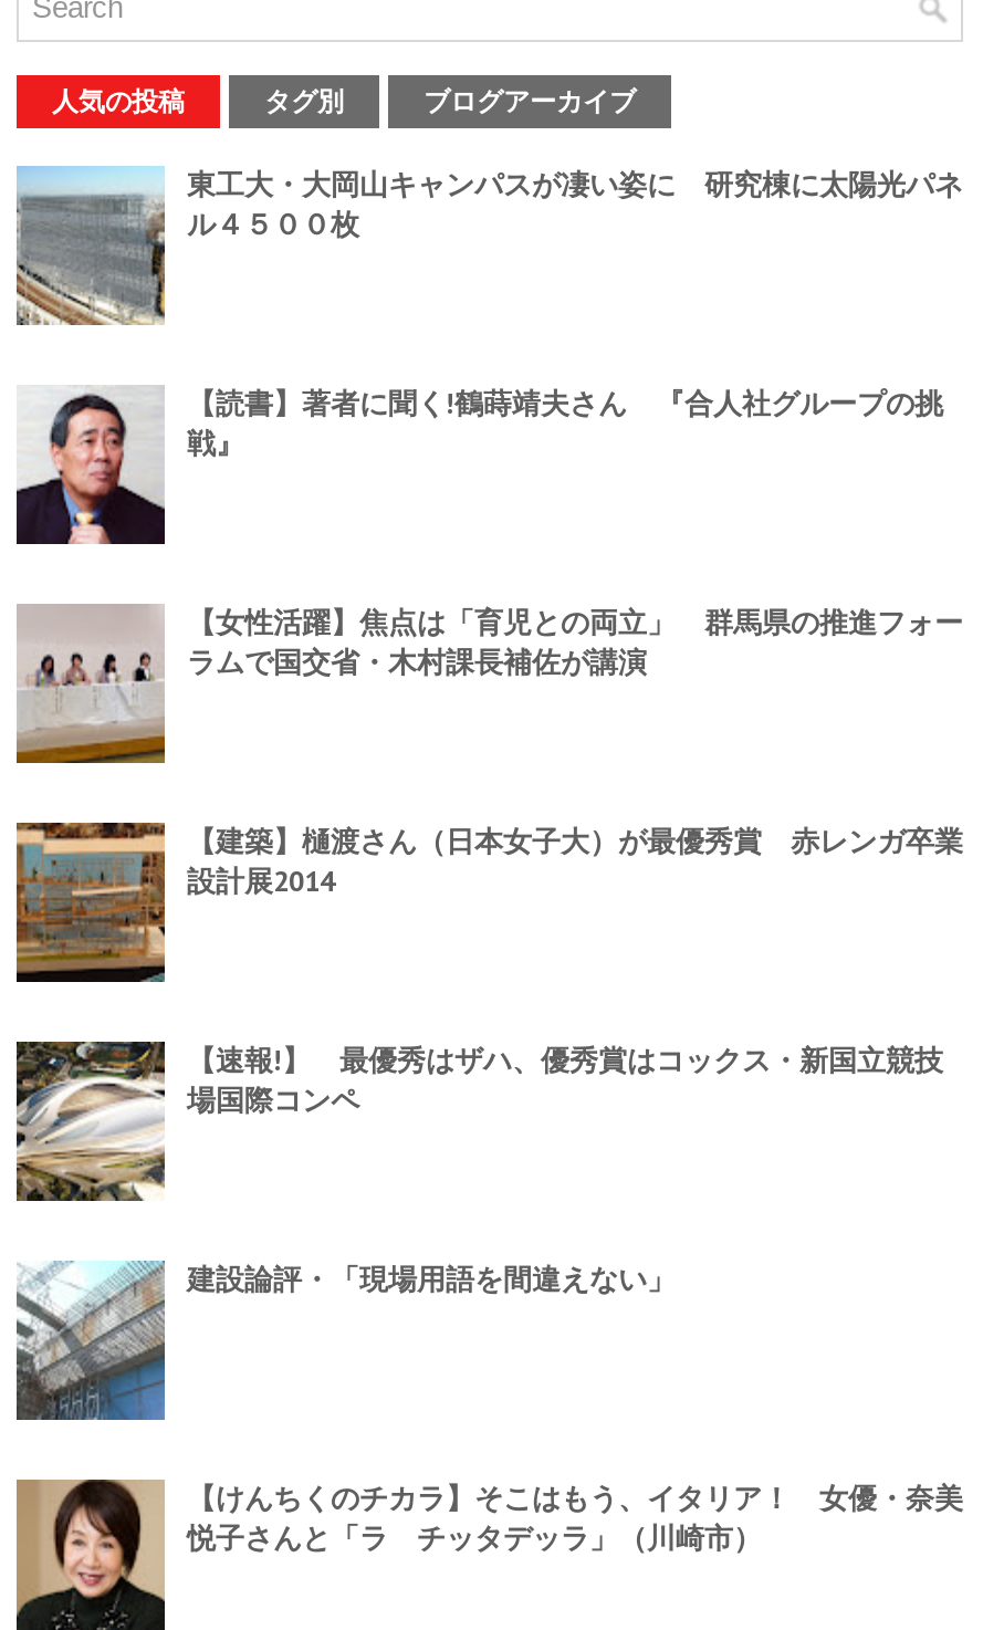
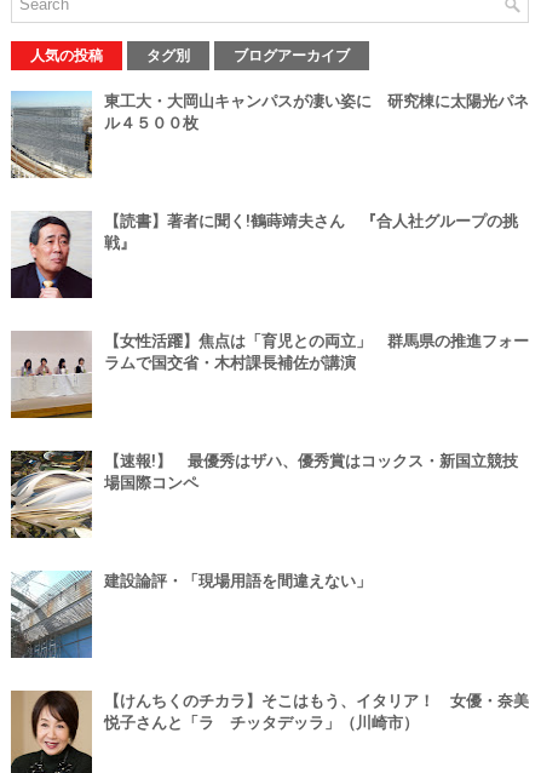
[17,822,963,982] [image] | 【建築】樋渡さん（日本女子大）が最優秀賞 赤レンガ卒業 | 設計展2014 -> none

